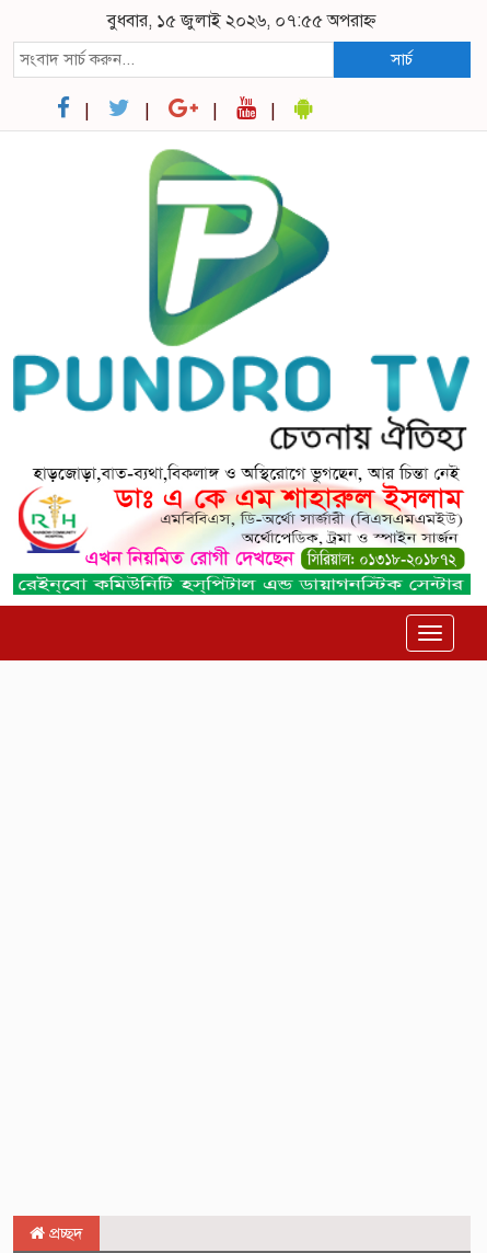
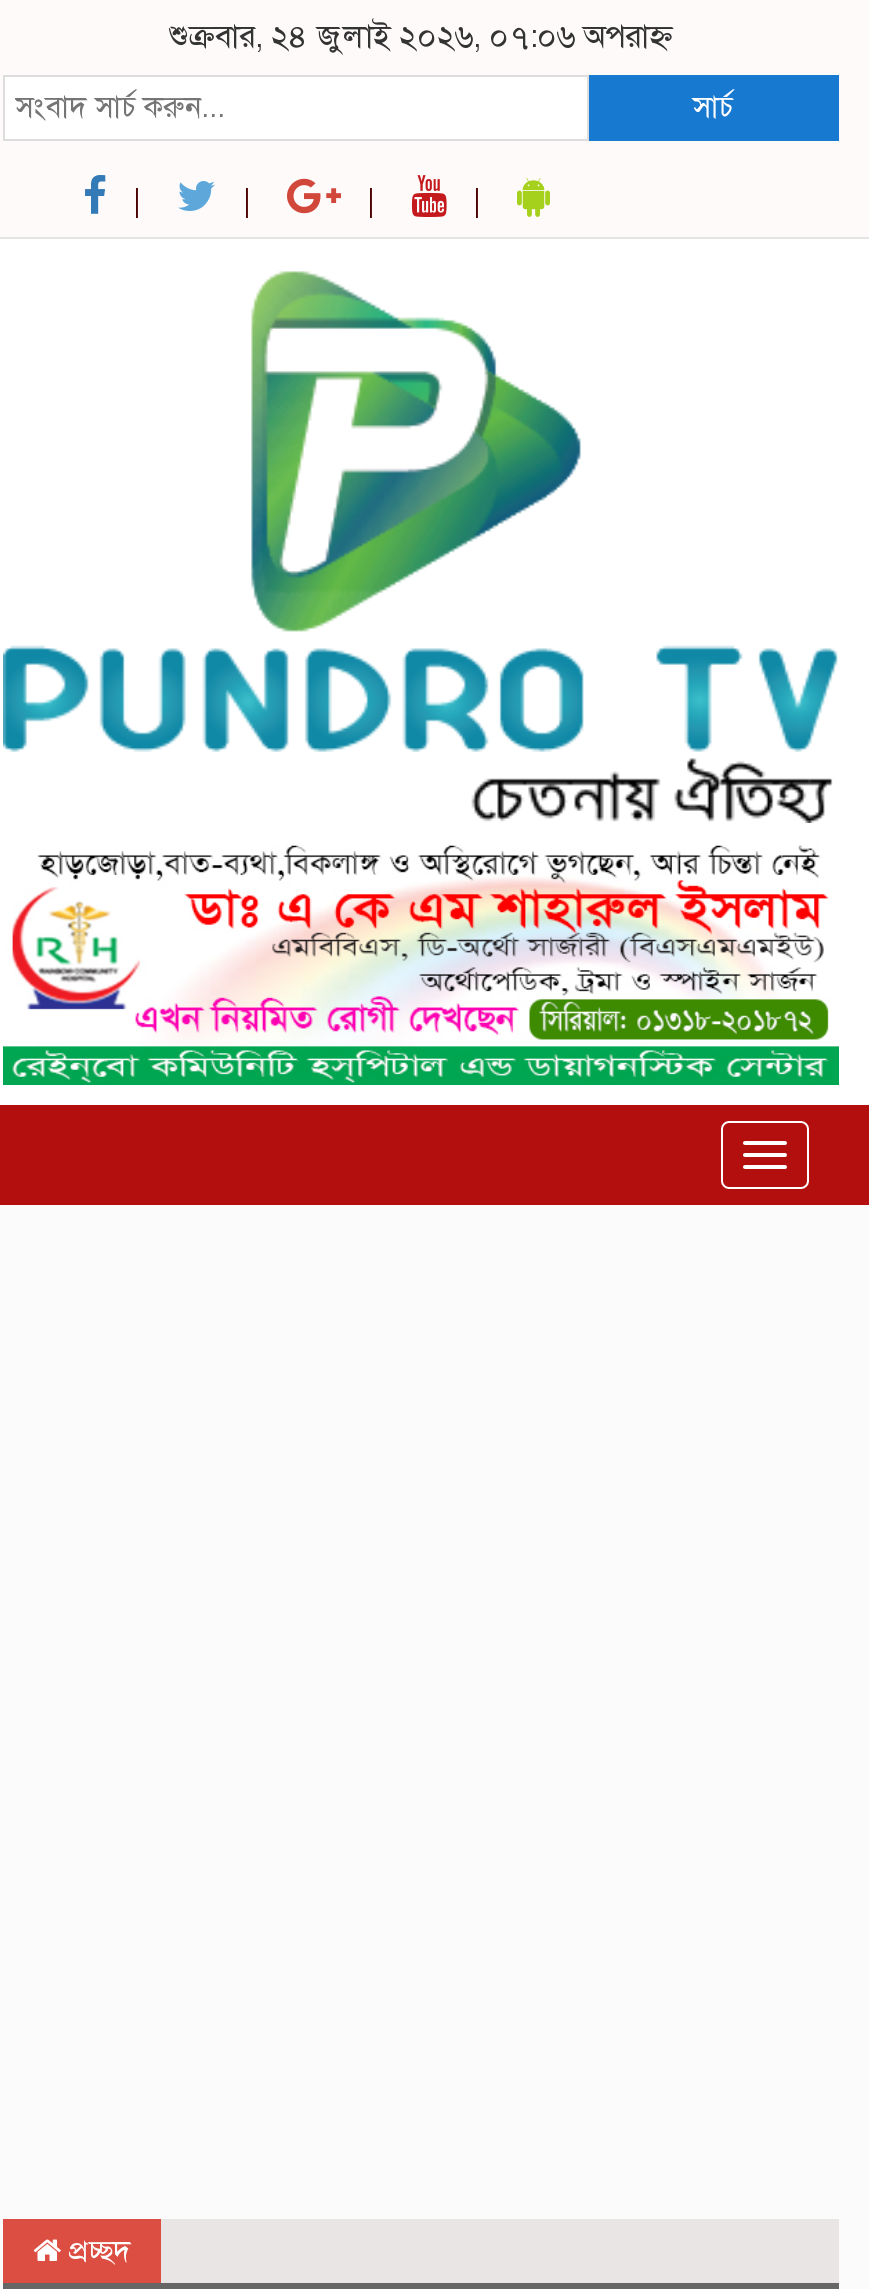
[107,10,376,32] বুধবার, ১৫ জুলাই ২০২৬, ০৭:৫৫ অপরাহ্ন -> [169,17,673,57] শুক্রবার, ২৪ জুলাই ২০২৬, ০৭:০৬ অপরাহ্ন

